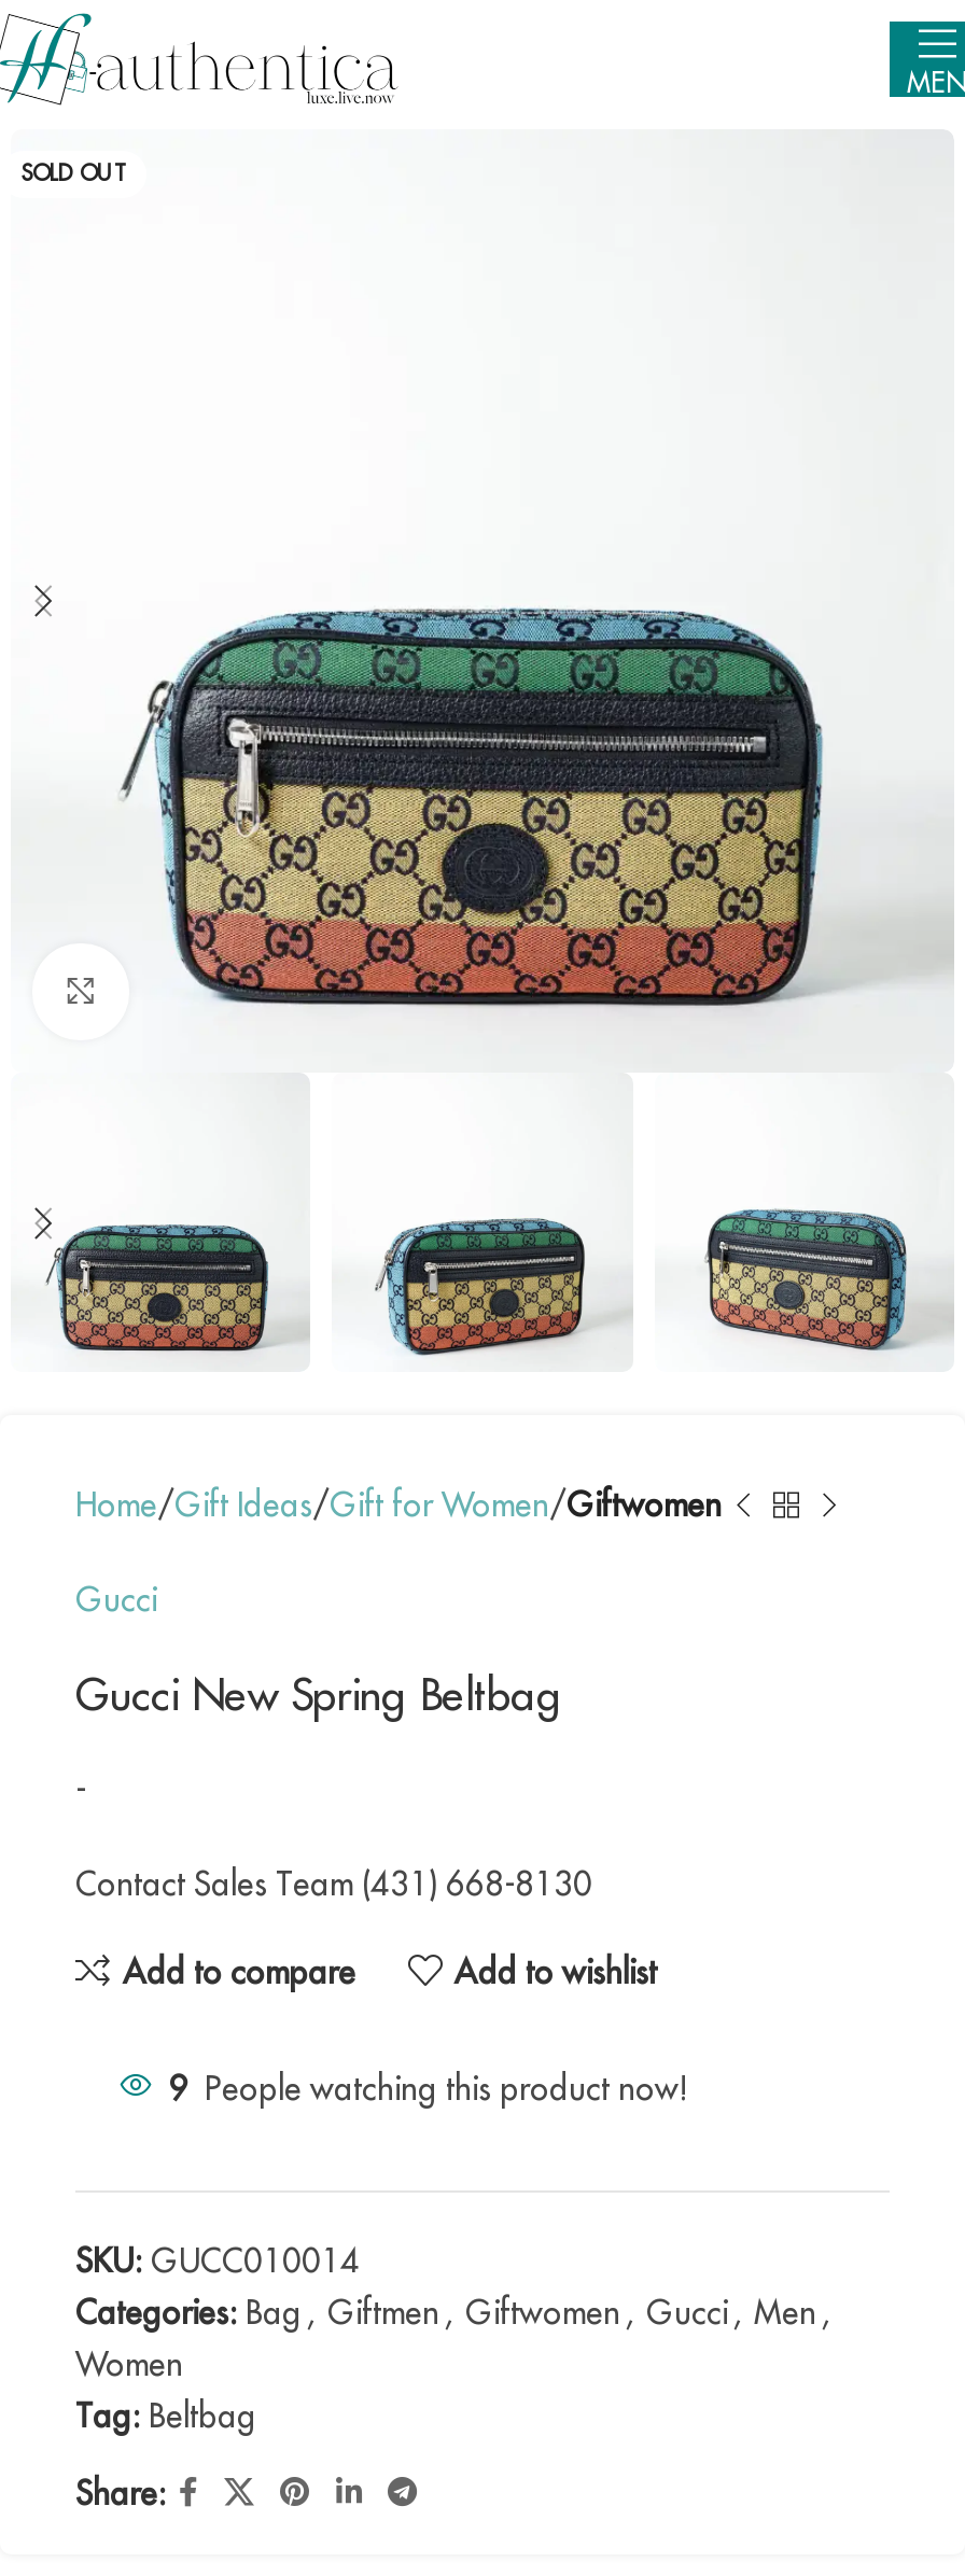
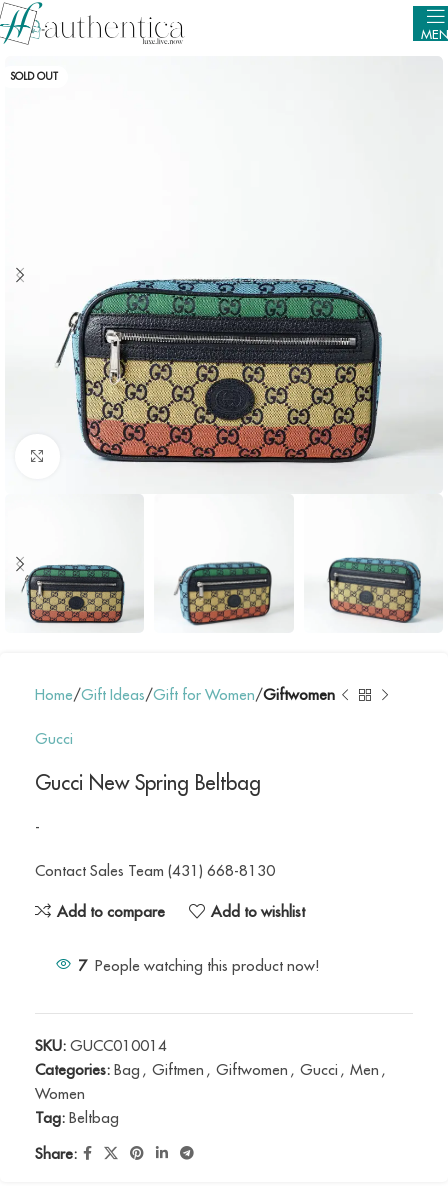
[168,2068,689,2109] 9 People watching this product now! -> [78,956,320,975] 7 People watching this product now!

